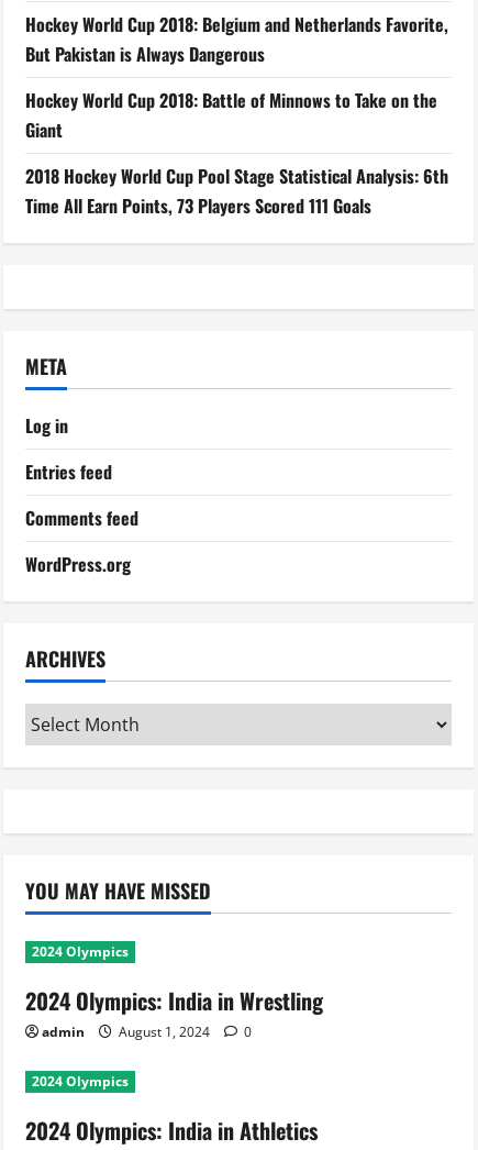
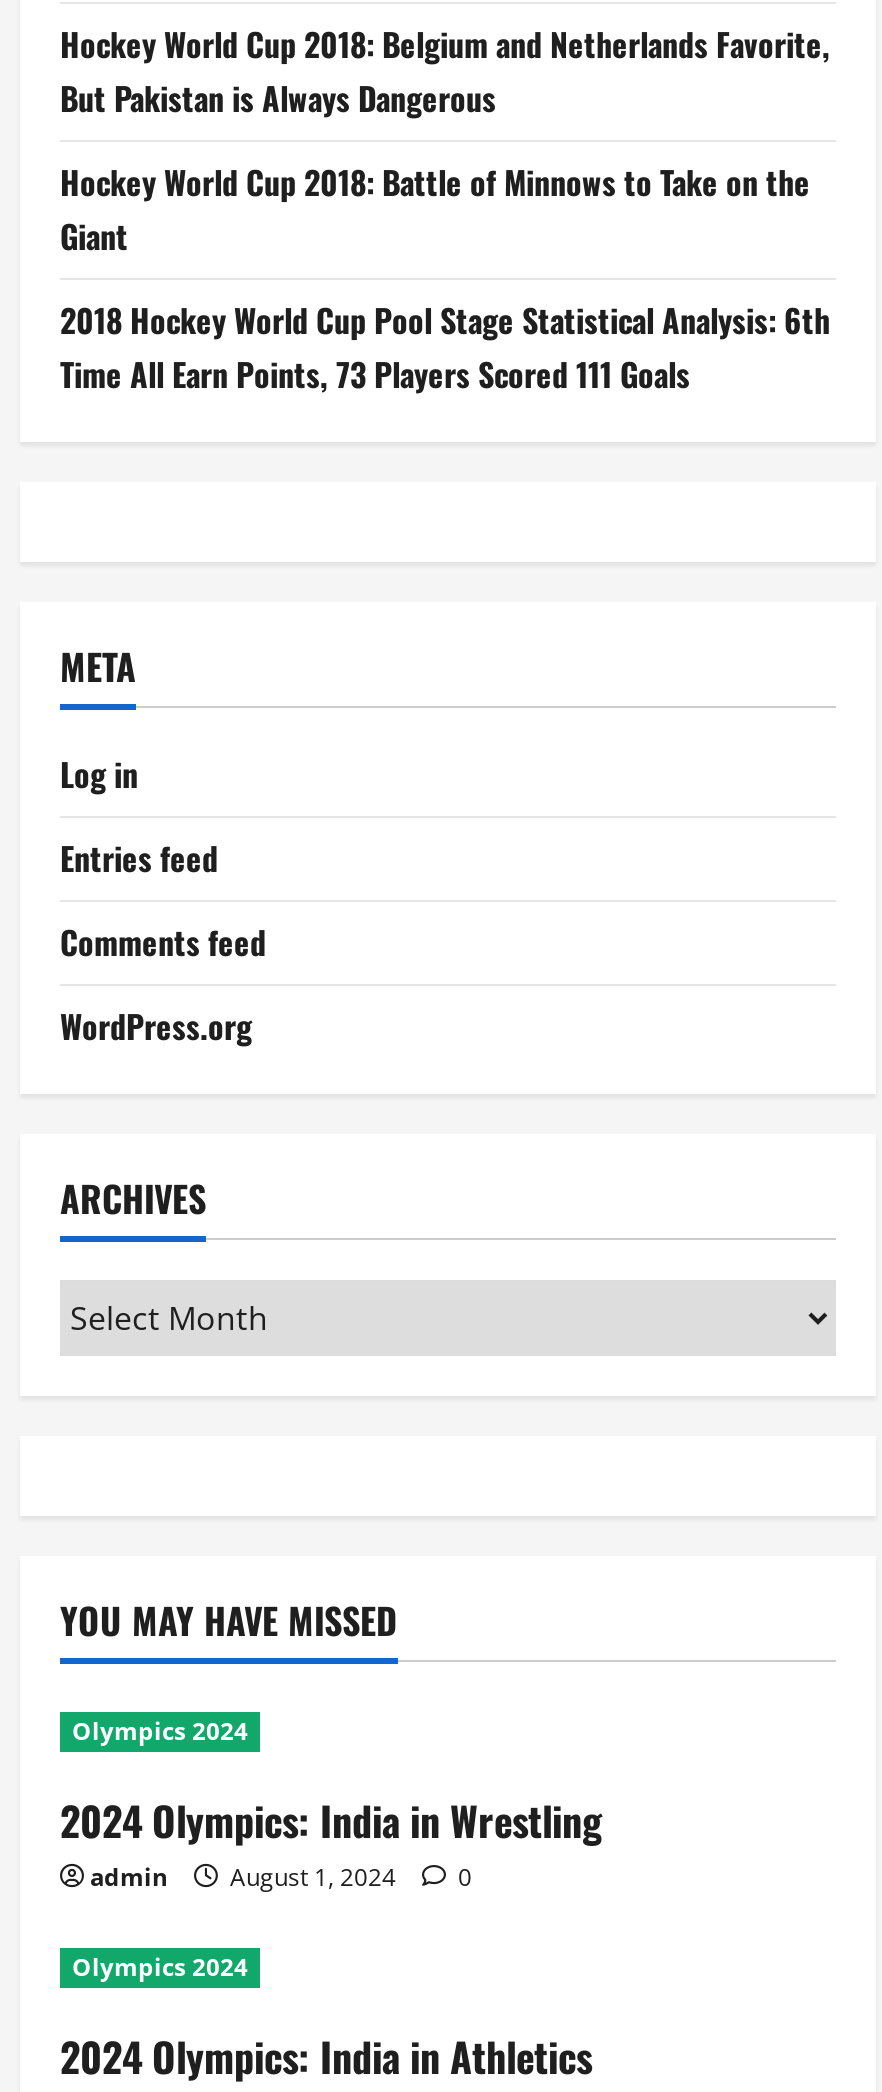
[32,942,129,961] 2024 Olympics -> [72,1714,248,1748] Olympics 2024
[32,1072,129,1091] 2024 Olympics -> [72,1950,248,1984] Olympics 2024

